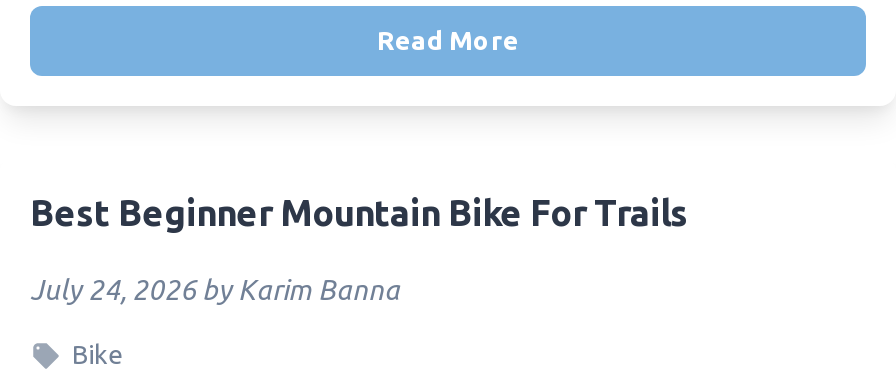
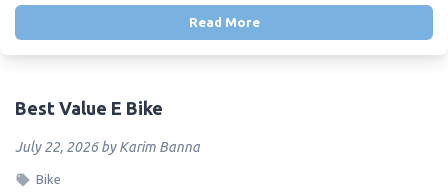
[30,192,688,232] Best Beginner Mountain Bike For Trails -> [15,98,163,118] Best Value E Bike
[30,274,400,306] July 24, 2026 by Karim Banna -> [15,139,200,155] July 22, 2026 by Karim Banna

